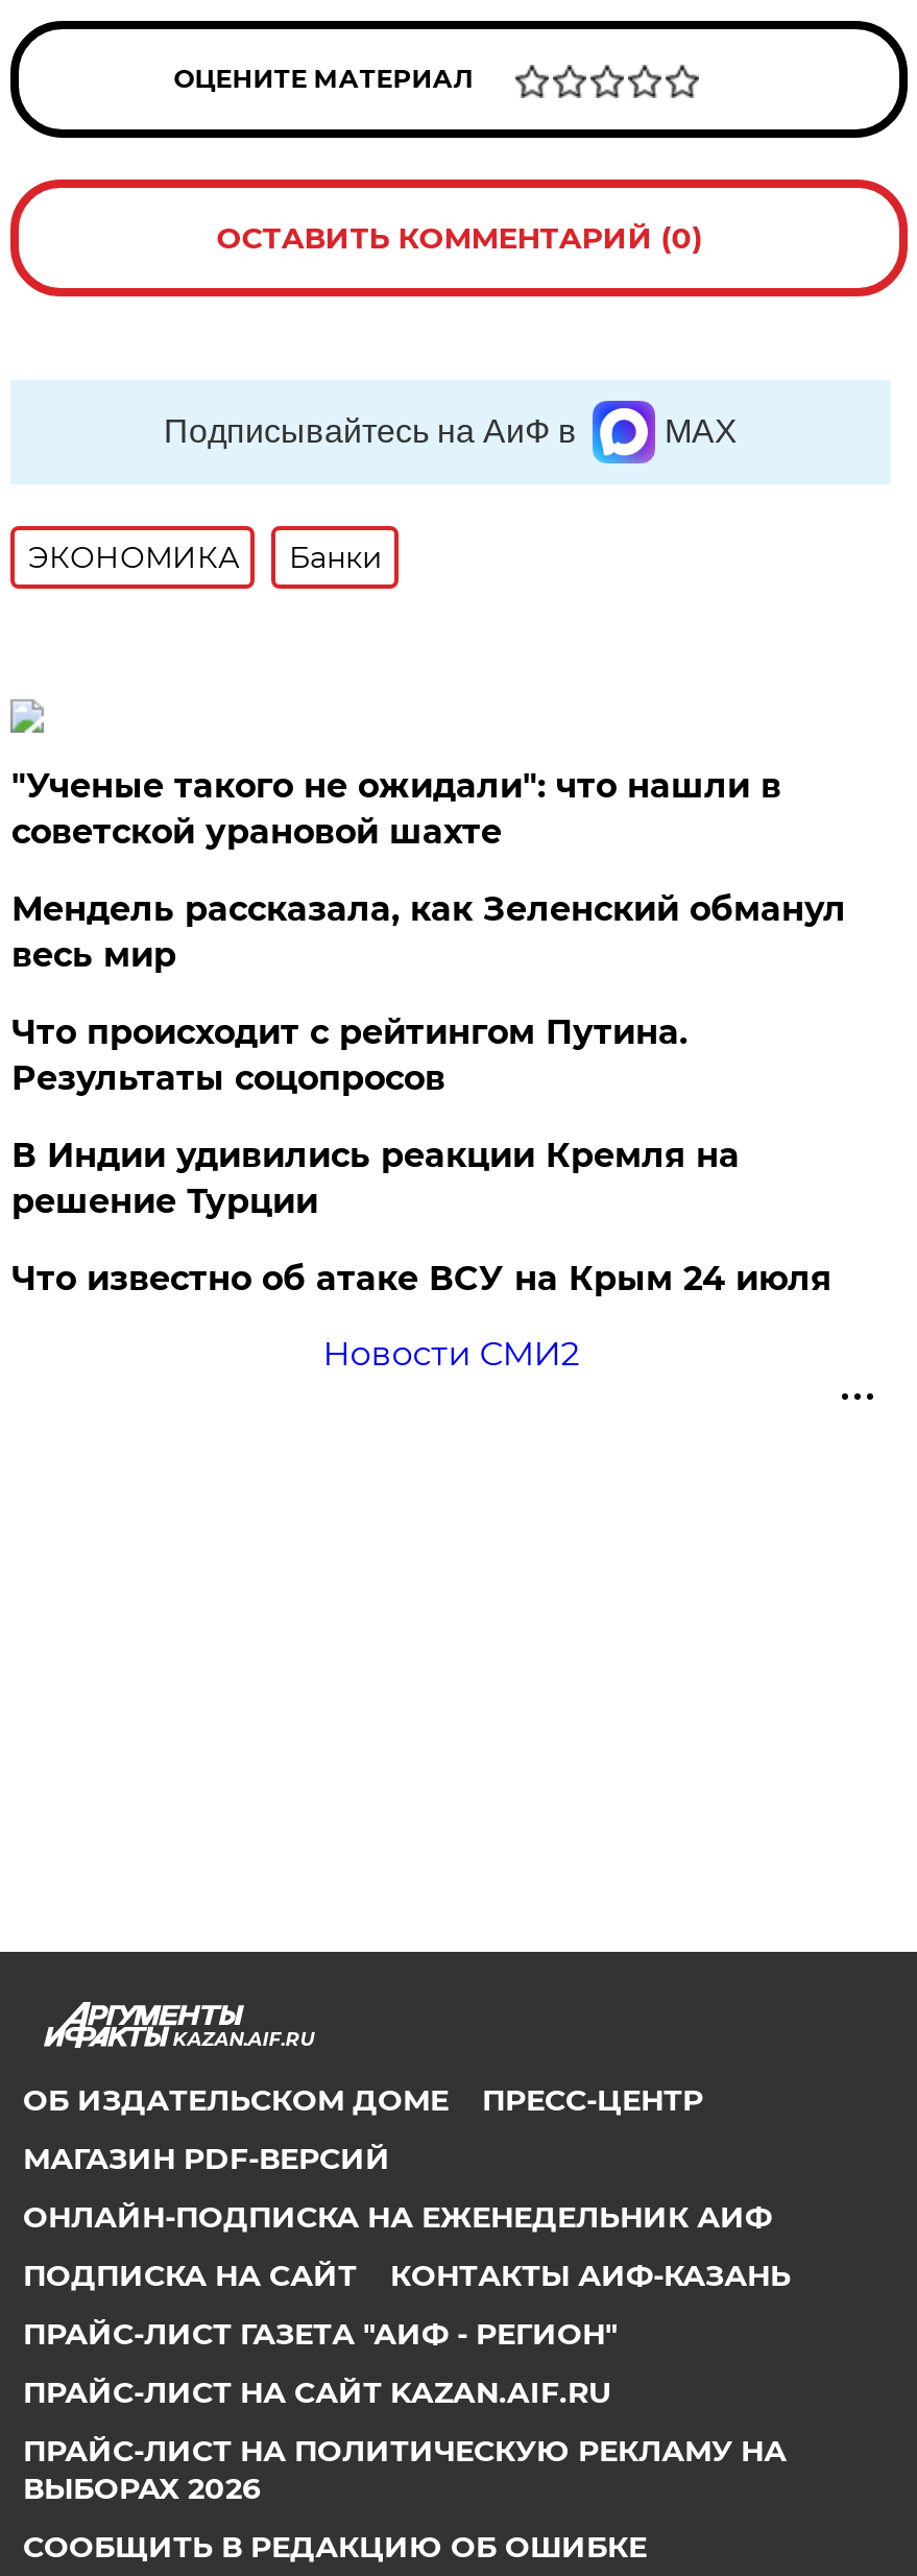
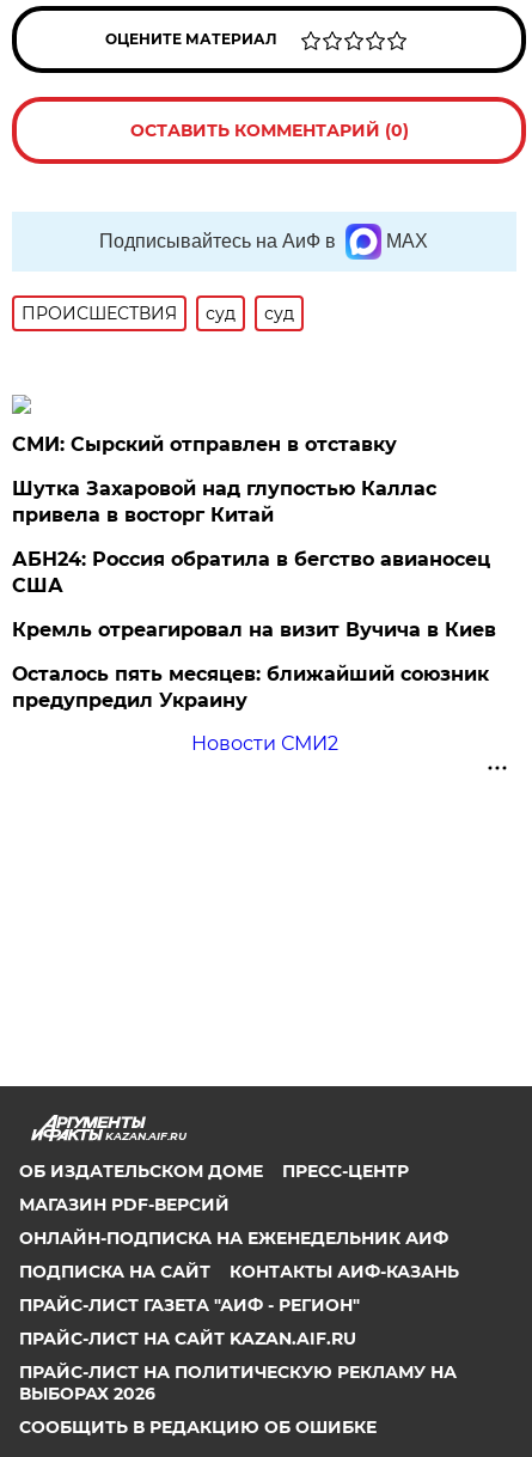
[28,538,383,576] ЭКОНОМИКА | Банки -> [22,303,295,324] ПРОИСШЕСТВИЯ | суд | суд
[11,766,781,851] "Ученые такого не ожидали": что нашли в | советской урановой шахте -> [12,433,397,456] СМИ: Сырский отправлен в отставку
[11,889,846,975] Мендель рассказала, как Зеленский обманул | весь мир -> [12,477,437,526] Шутка Захаровой над глупостью Каллас | привела в восторг Китай
[11,1012,687,1098] Что происходит с рейтингом Путина. | Результаты соцопросов -> [12,548,491,597] АБН24: Россия обратила в бегство авианосец | США
[11,1135,739,1221] В Индии удивились реакции Кремля на | решение Турции -> [12,618,497,641] Кремль отреагировал на визит Вучича в Киев
[11,1259,831,1298] Что известно об атаке ВСУ на Крым 24 июля -> [12,663,489,712] Осталось пять месяцев: ближайший союзник | предупредил Украину

